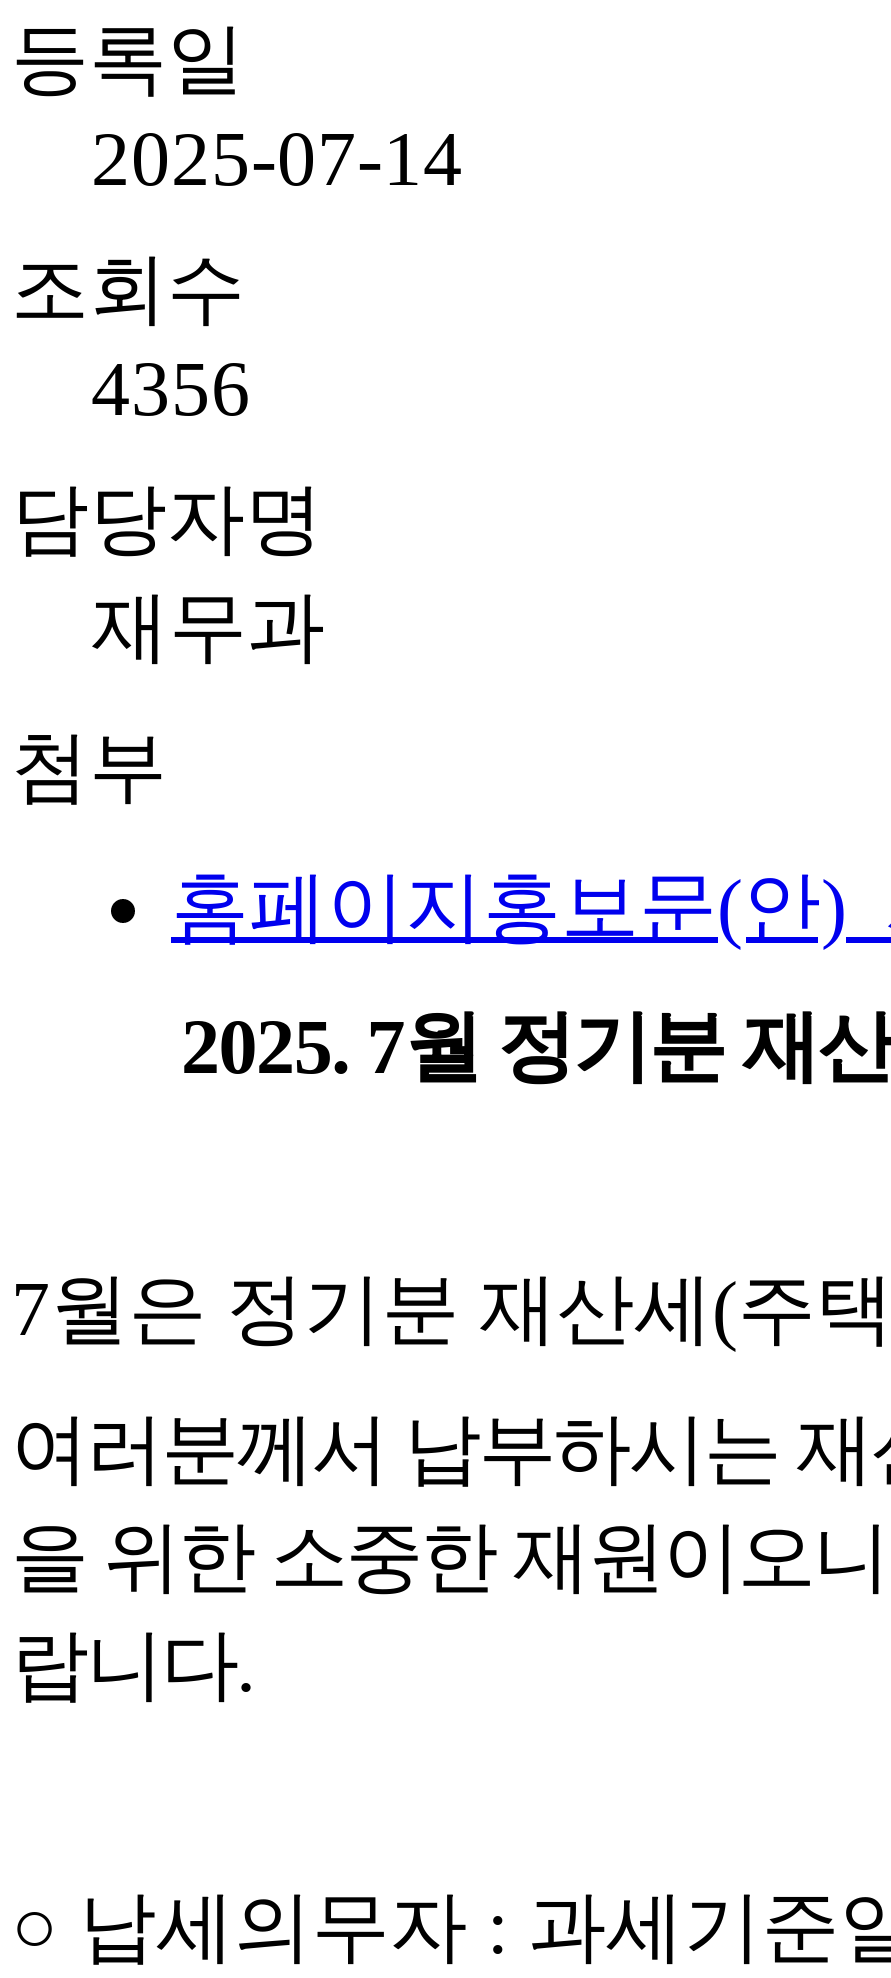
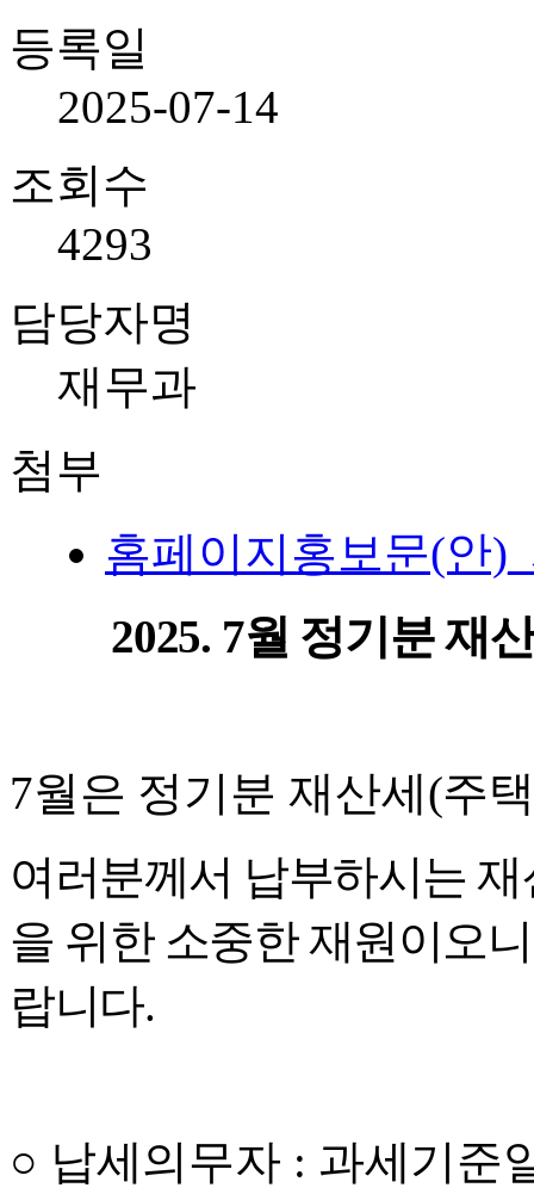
[91,345,251,431] 4356 -> [57,218,153,270] 4293

